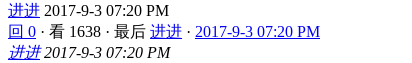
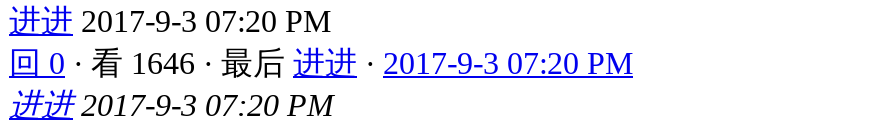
[8,23,320,40] 回 0 · 看 1638 · 最后进进· 2017-9-3 07:20 PM -> [9,46,633,80] 回 0 · 看 1646 · 最后进进· 2017-9-3 07:20 PM

